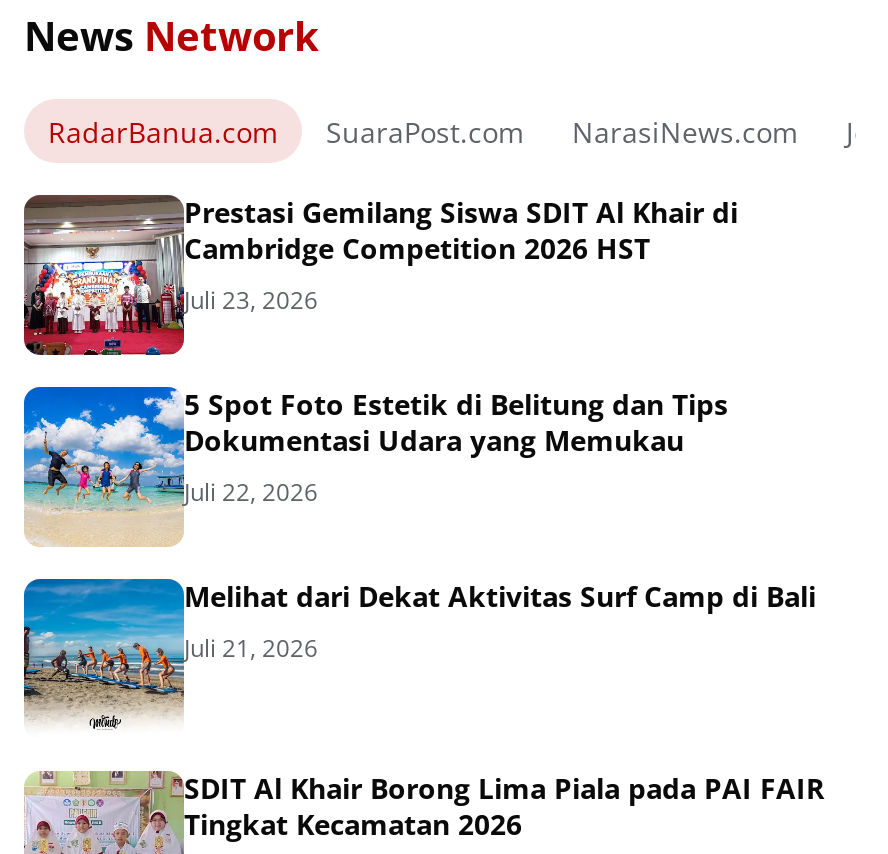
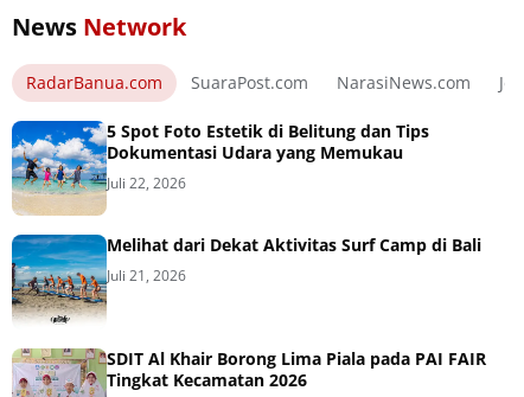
[22,192,738,358] [image] | Prestasi Gemilang Siswa SDIT Al Khair di | Cambridge Competition 2026 HST | Juli 23, 2026 -> none

